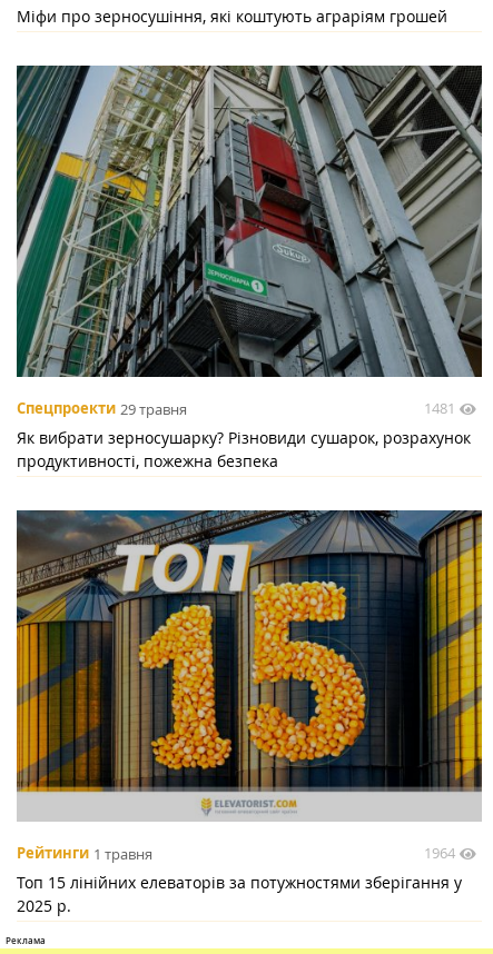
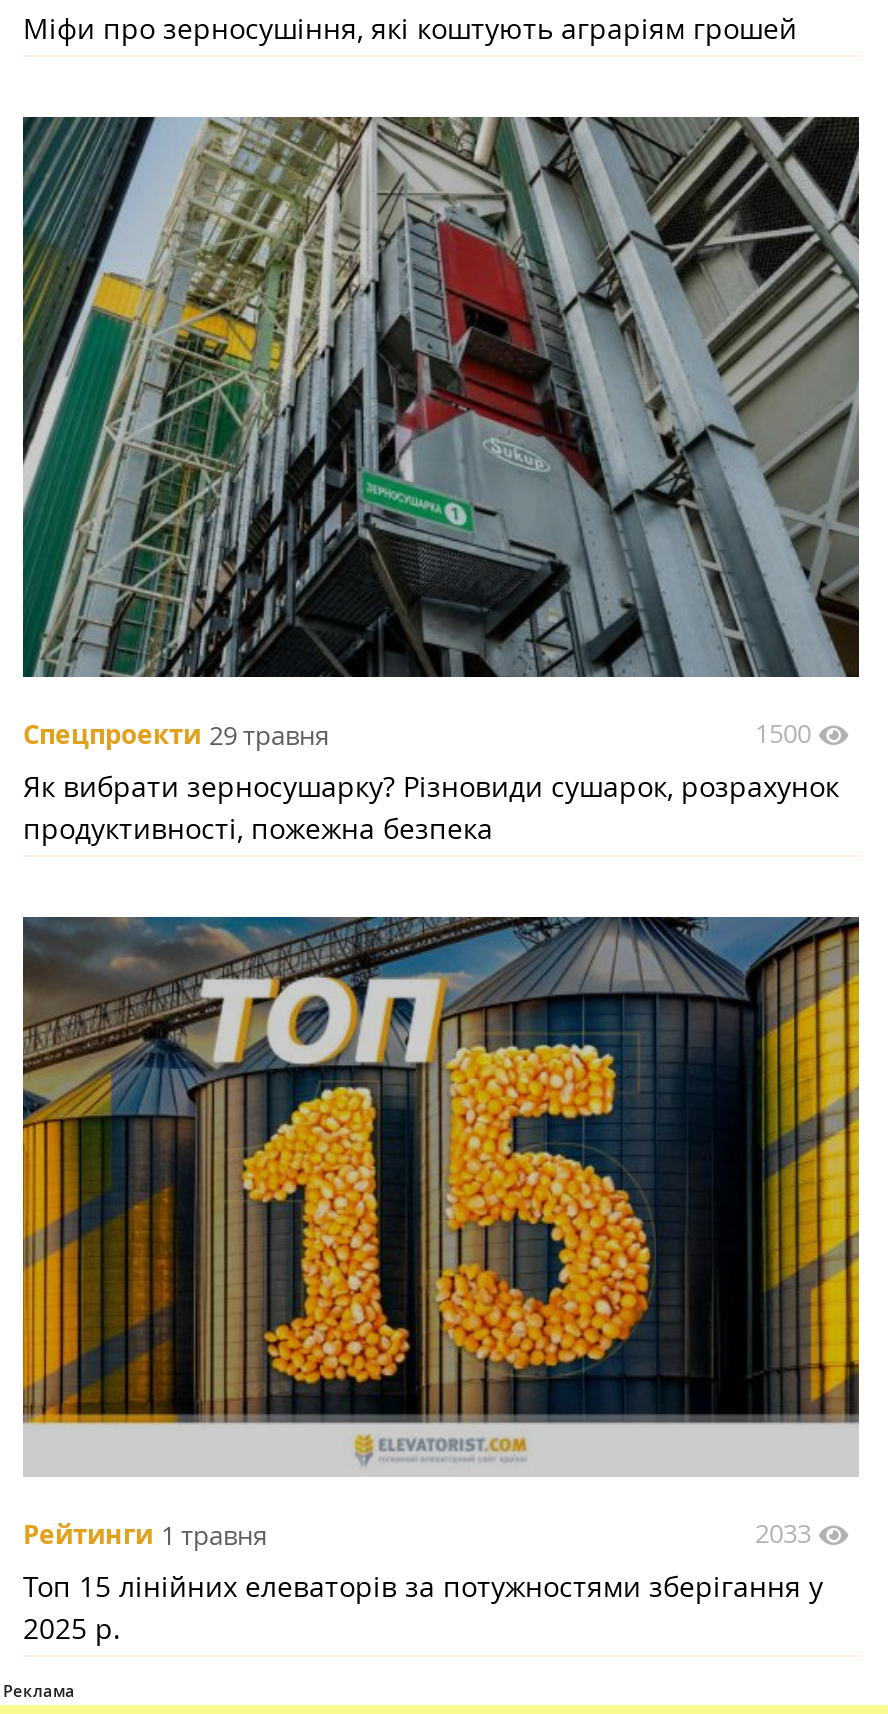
[424,398,455,418] 1481 -> [755,715,811,751] 1500
[424,843,455,863] 1964 -> [755,1515,811,1551] 2033

